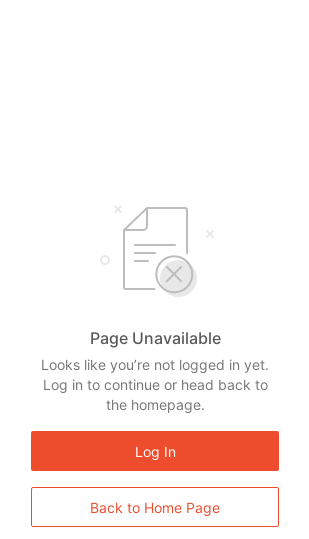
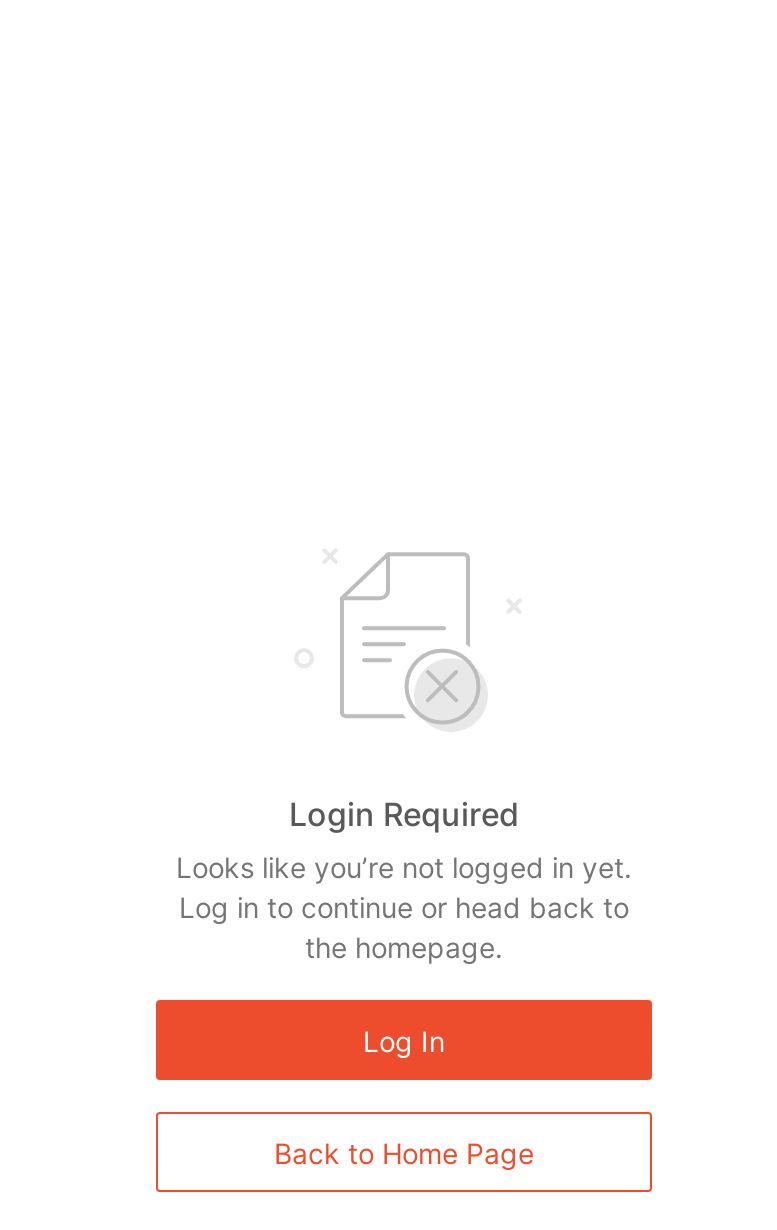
[89,328,220,348] Page Unavailable -> [289,794,519,834] Login Required

